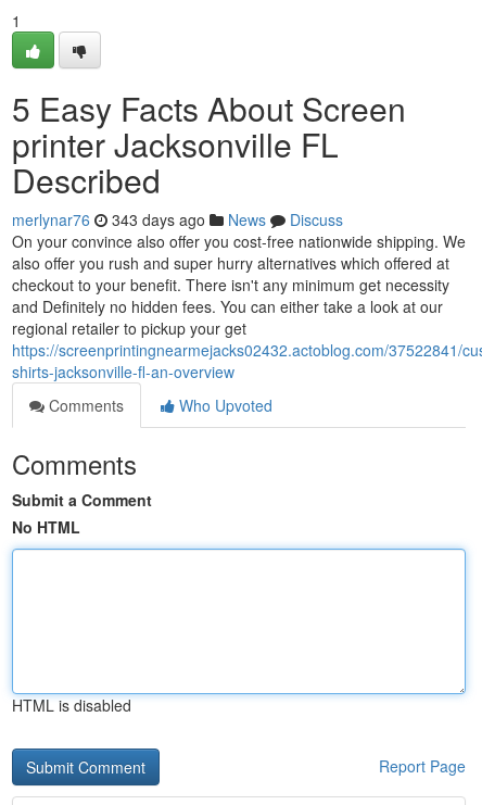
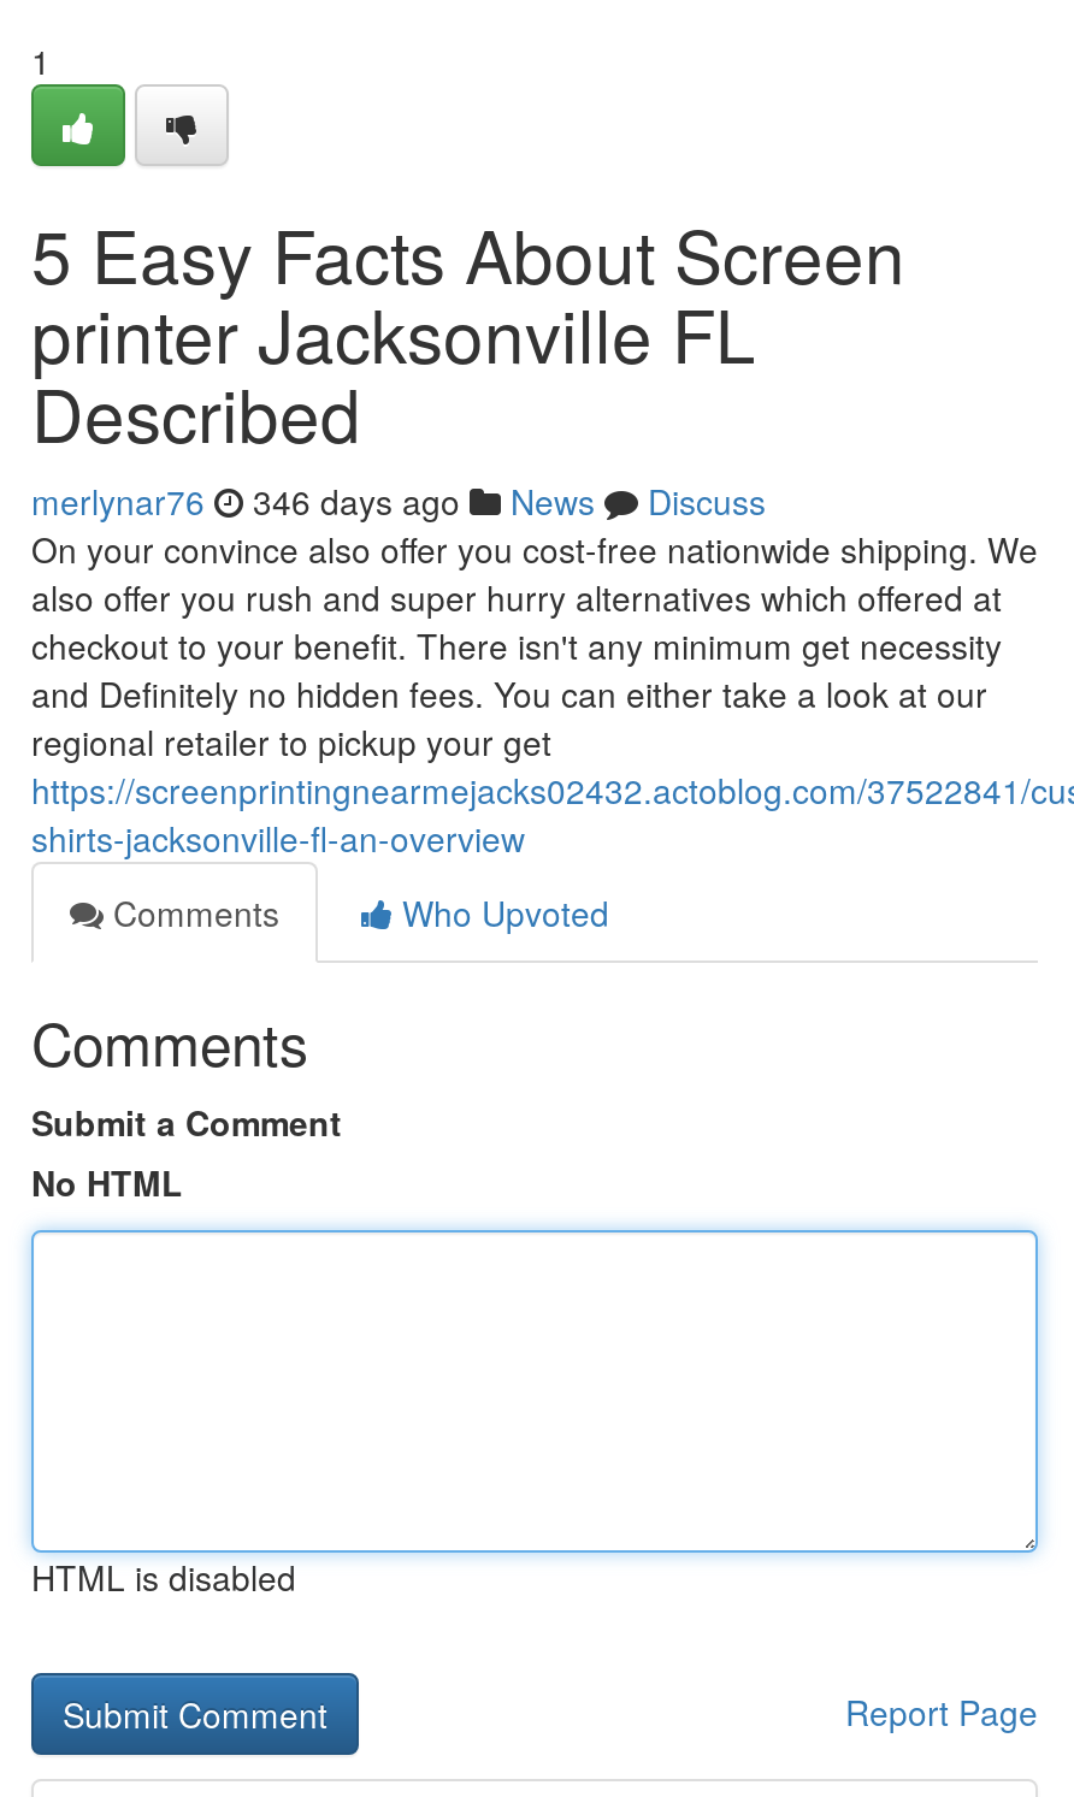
[12,209,343,230] merlynar76 343 days ago News Discuss -> [31,477,766,525] merlynar76 346 days ago News Discuss

